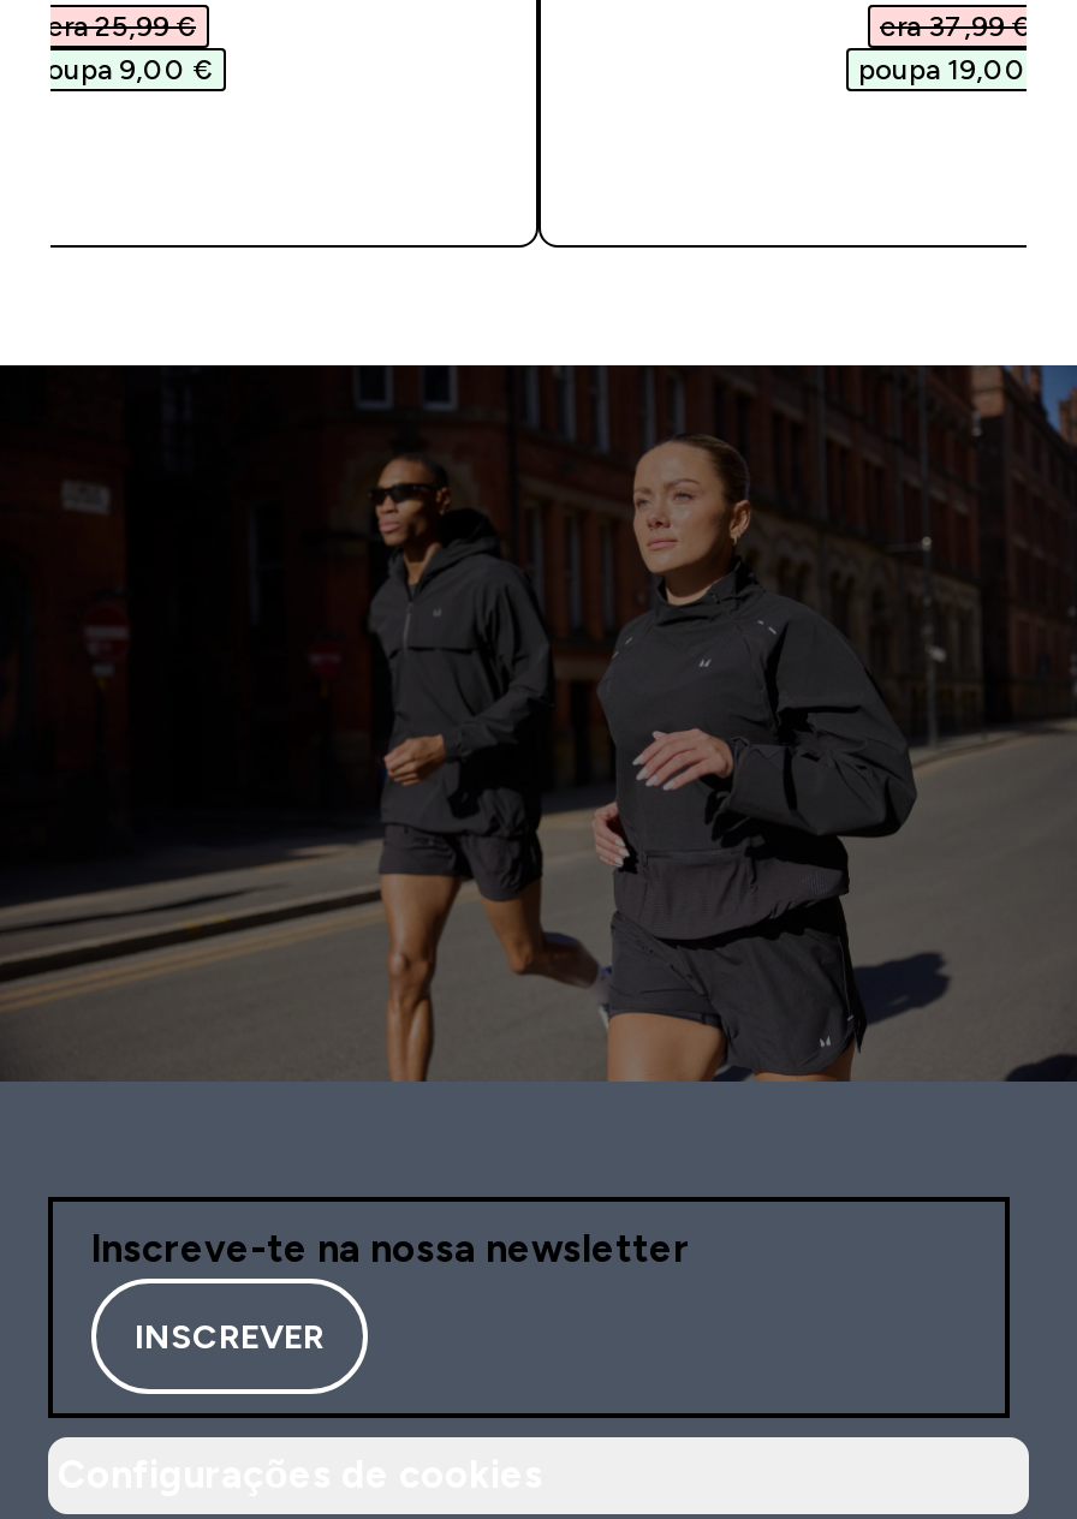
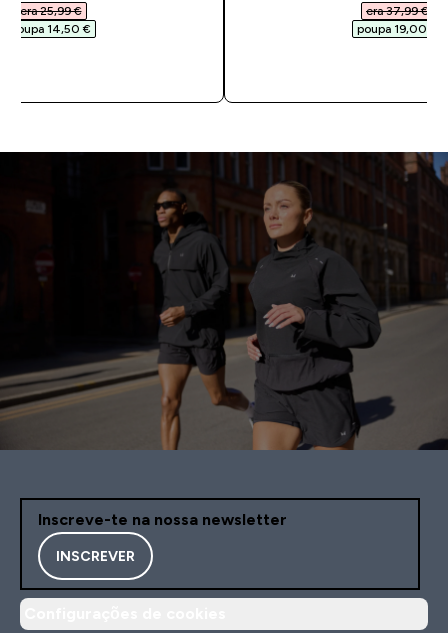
[30,53,213,87] poupa 9,00 € -> [10,22,91,36] poupa 14,50 €

